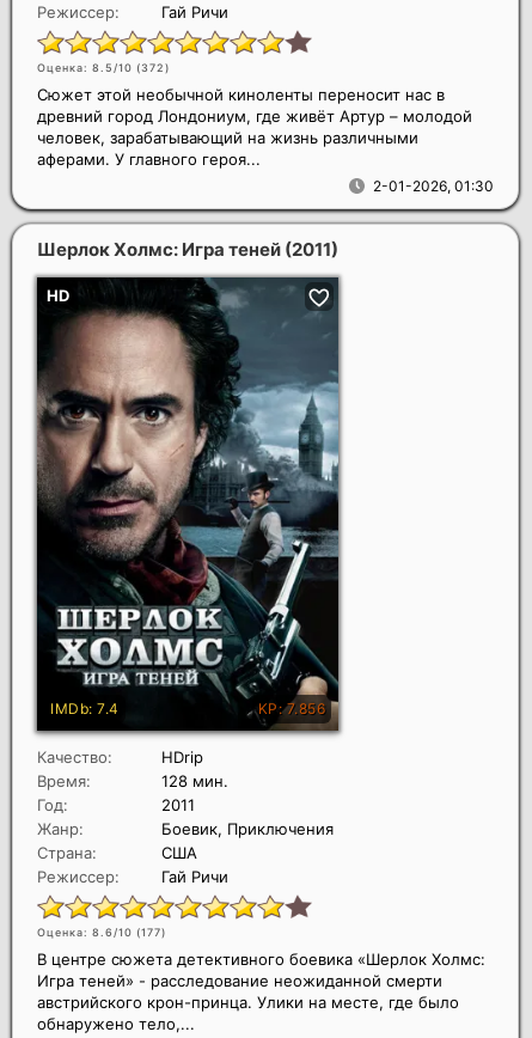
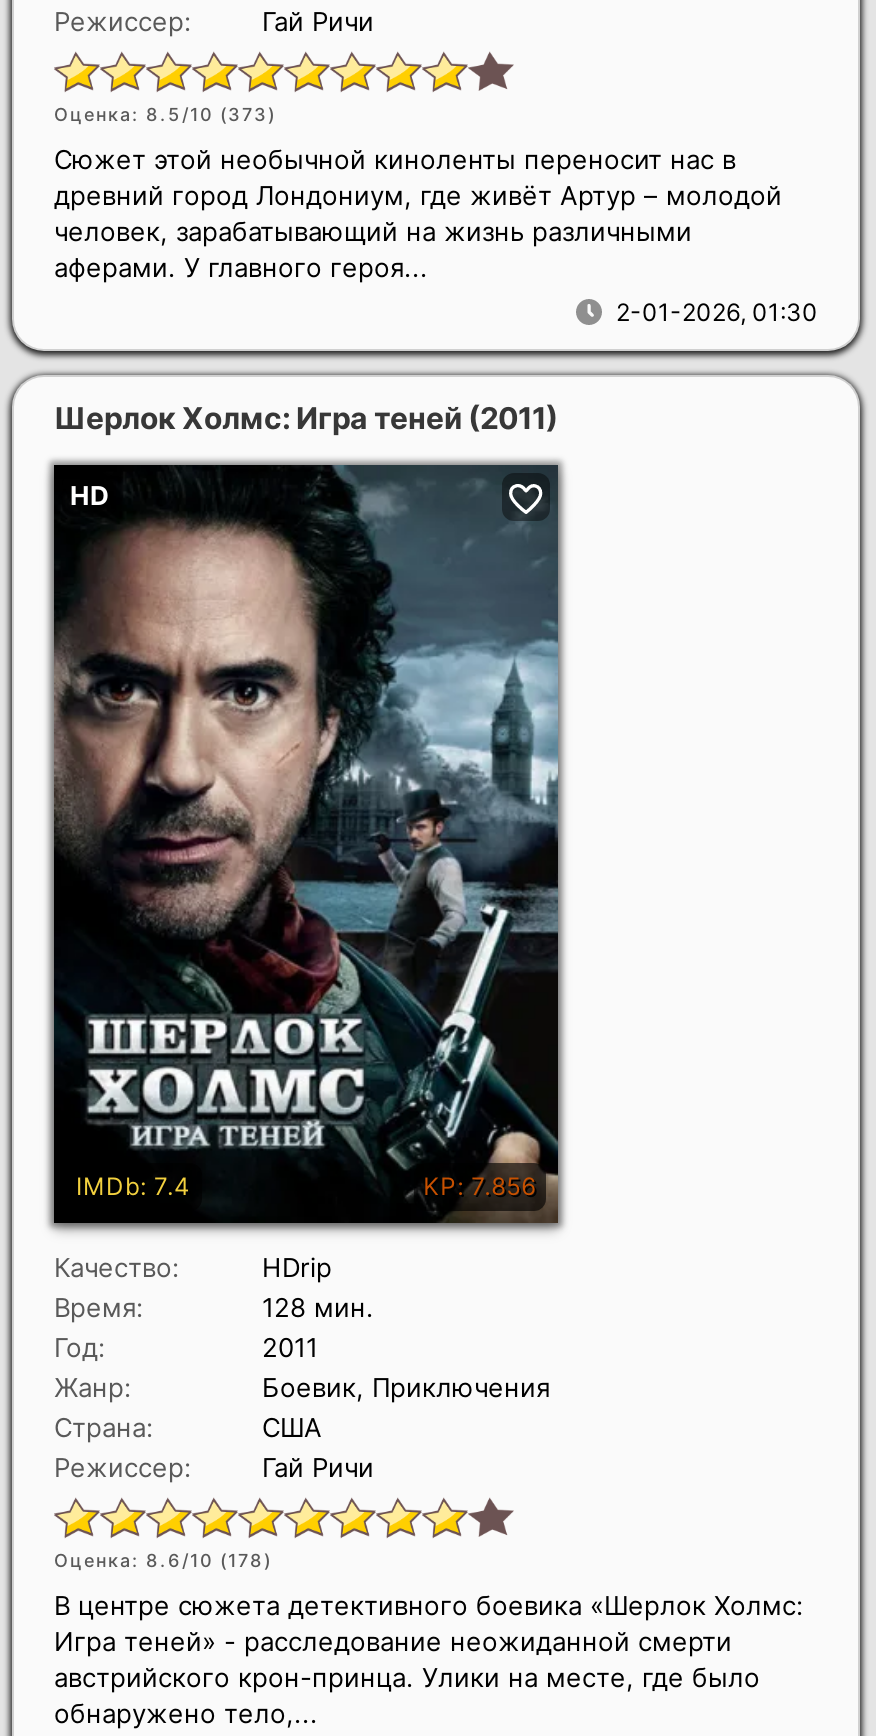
[37,61,170,74] Оценка: 8.5/10 (372) -> [54,102,276,124] Оценка: 8.5/10 (373)
[37,926,166,939] Оценка: 8.6/10 (177) -> [54,1548,272,1570] Оценка: 8.6/10 (178)

